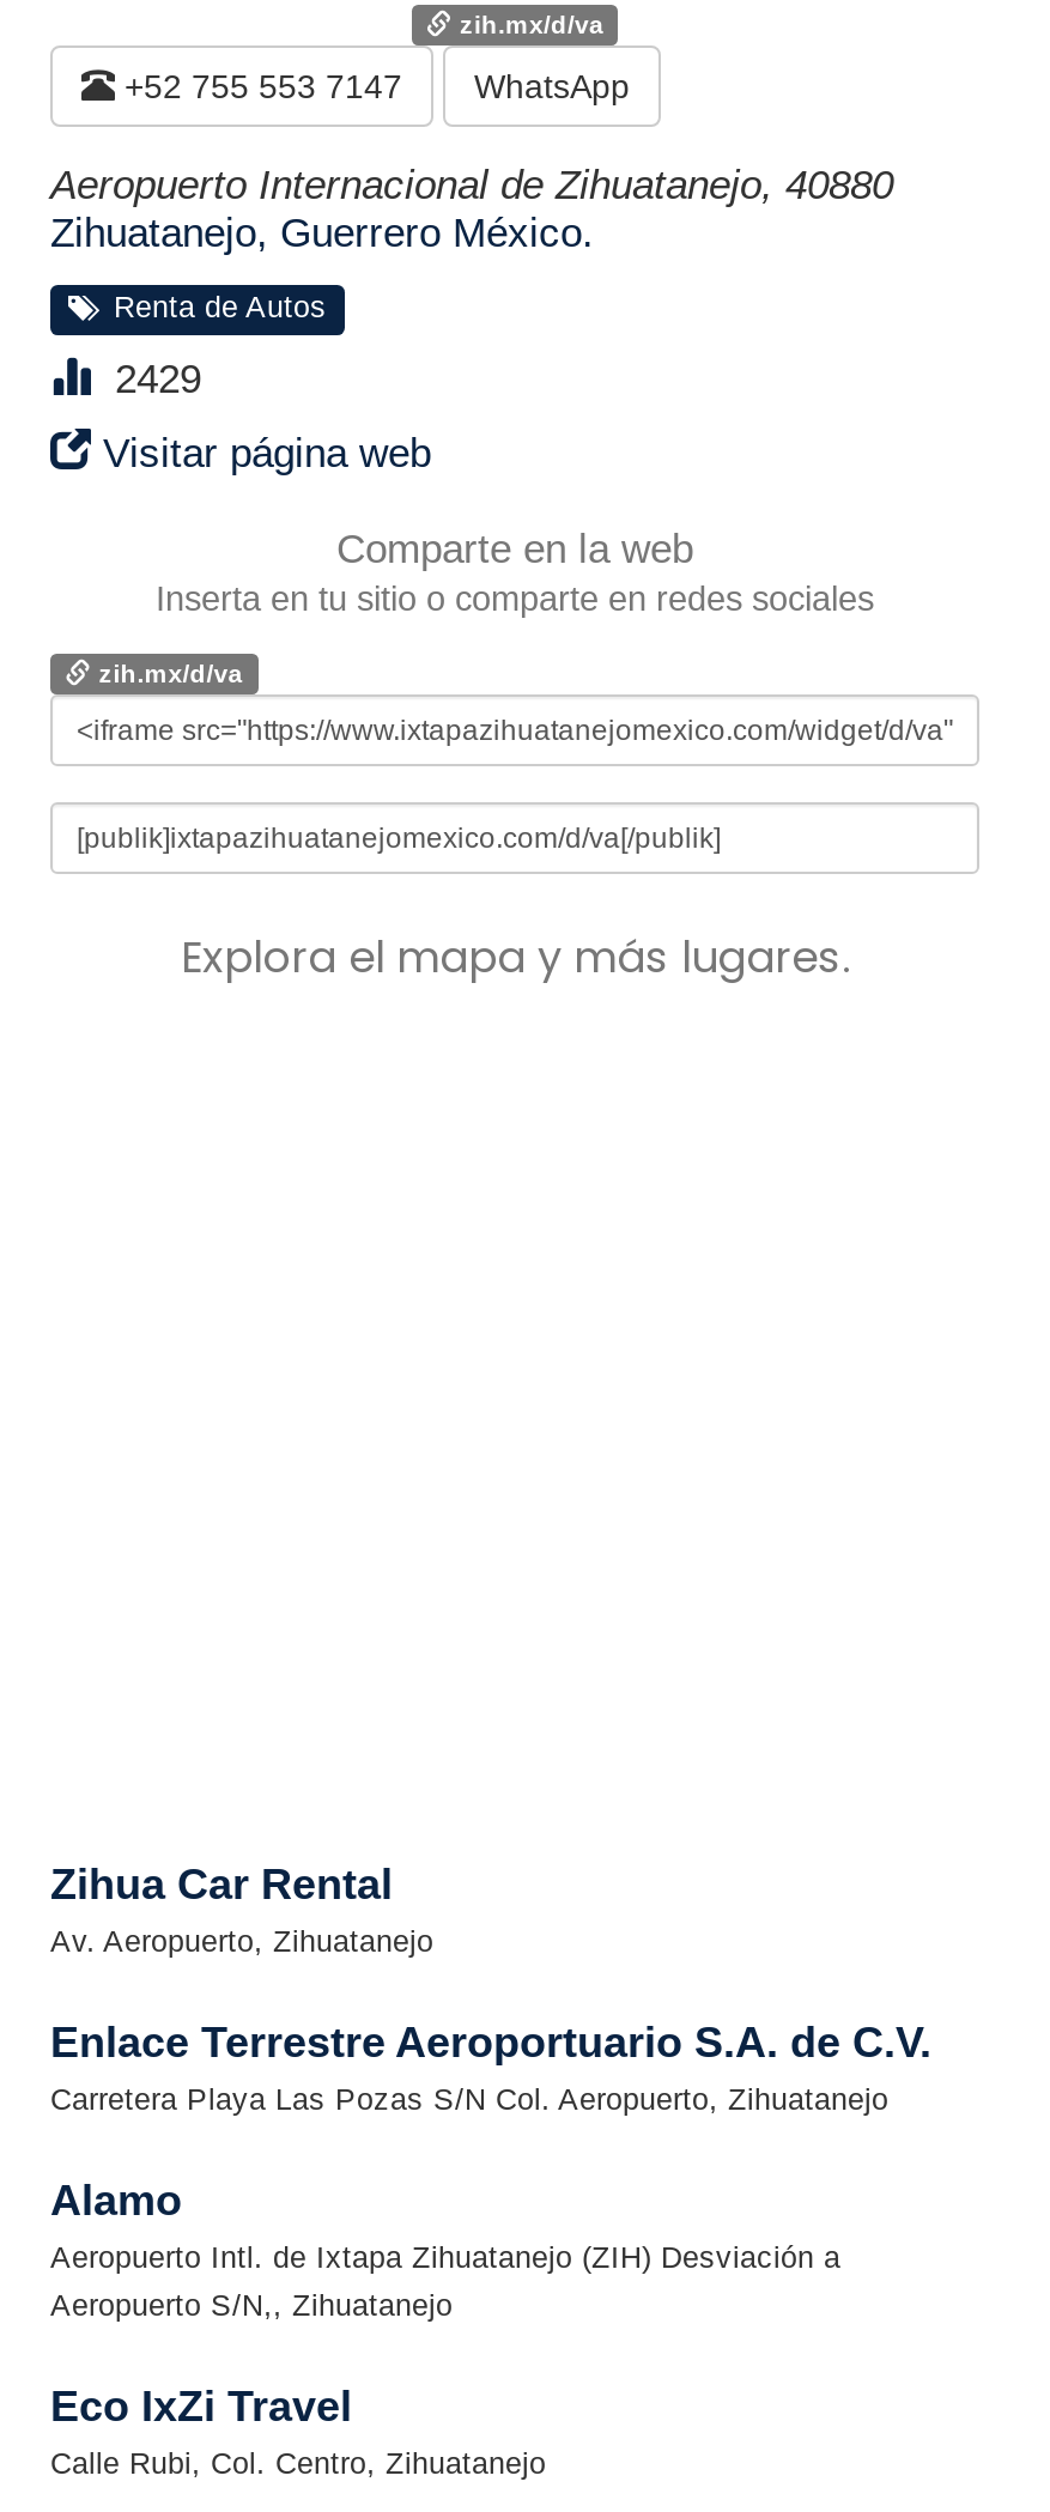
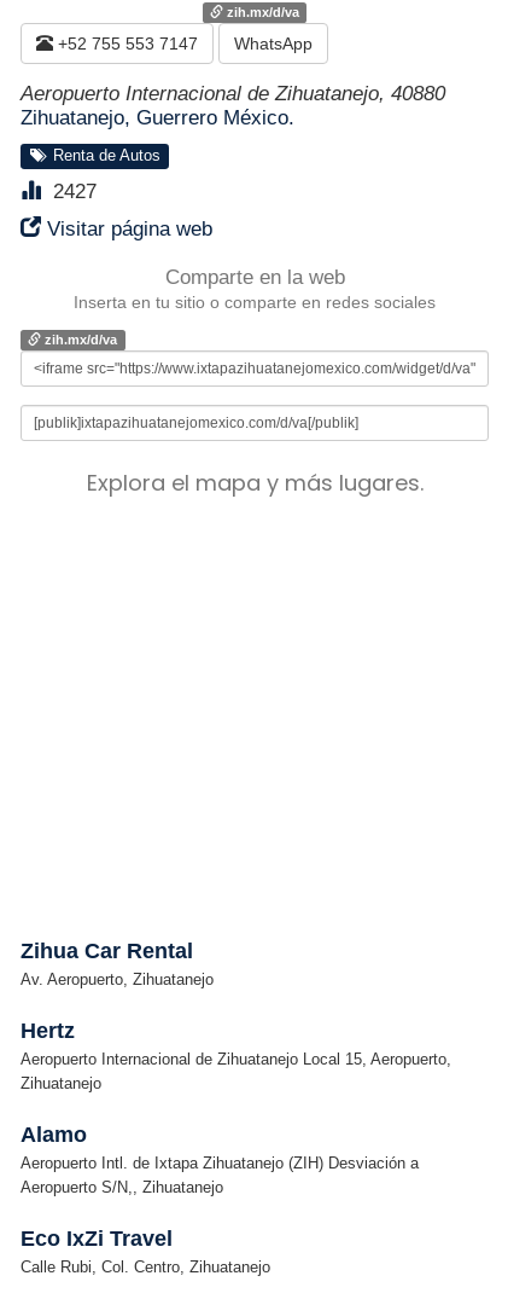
[91,357,225,402] 2429 -> [41,180,109,203] 2427
[50,2019,931,2117] Enlace Terrestre Aeroportuario S.A. de C.V. | Carretera Playa Las Pozas S/N Col. Aeropuerto, Zihuatanejo -> [21,1019,451,1092] Hertz | Aeropuerto Internacional de Zihuatanejo Local 15, Aeropuerto, | Zihuatanejo

